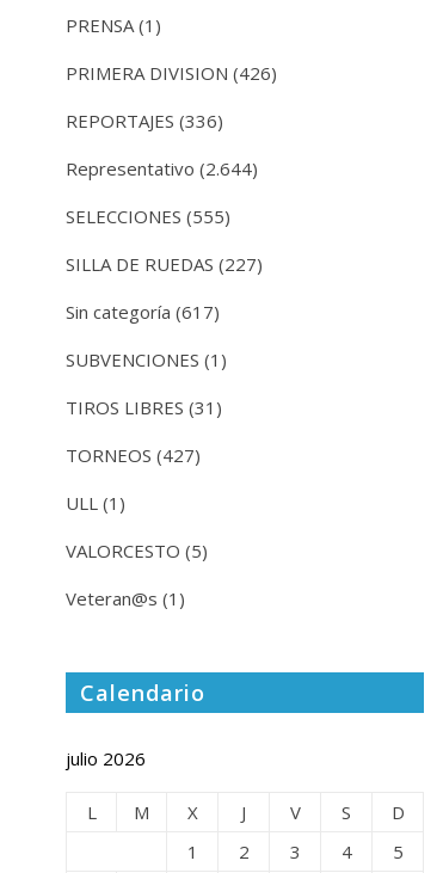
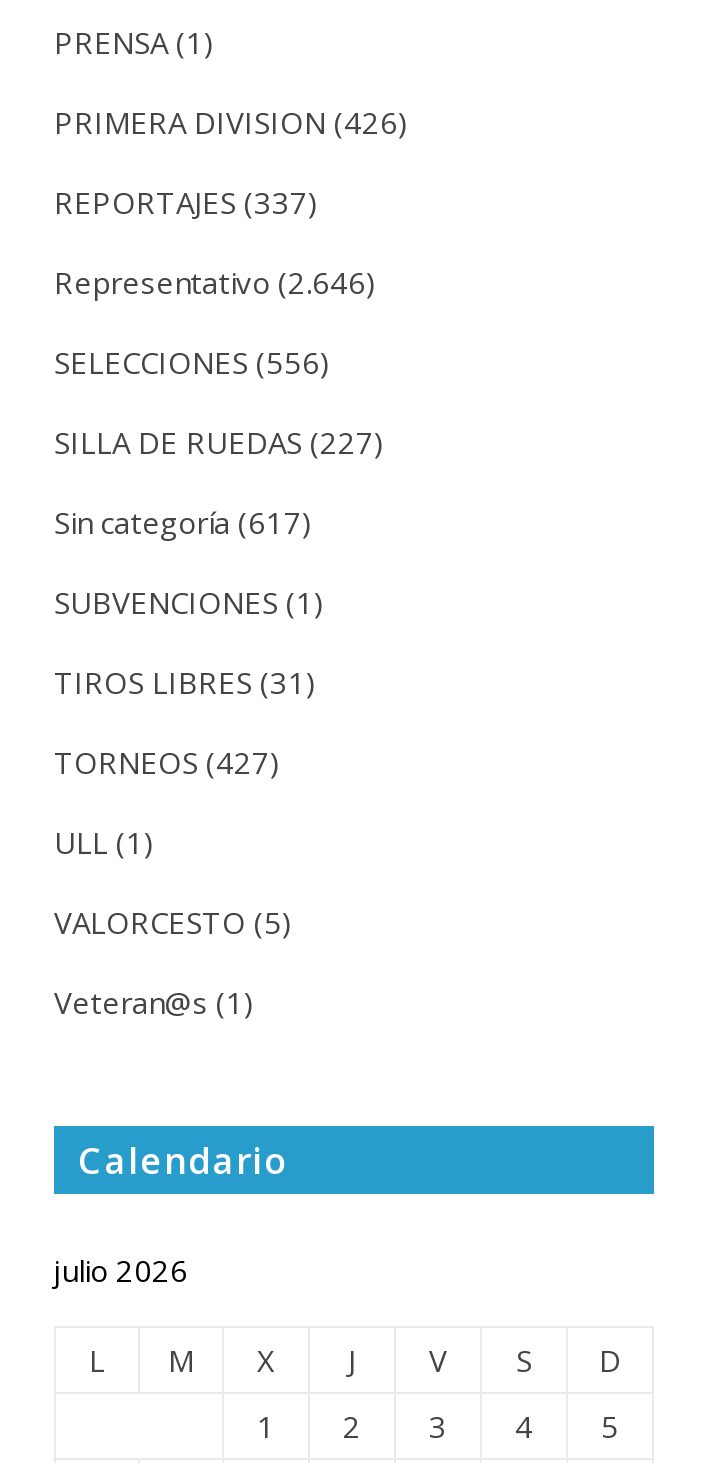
[66,108,223,132] REPORTAJES (336) -> [54,182,318,222] REPORTAJES (337)
[66,156,258,180] Representativo (2.644) -> [54,262,376,302] Representativo (2.646)
[66,204,230,228] SELECCIONES (555) -> [54,342,330,382] SELECCIONES (556)

